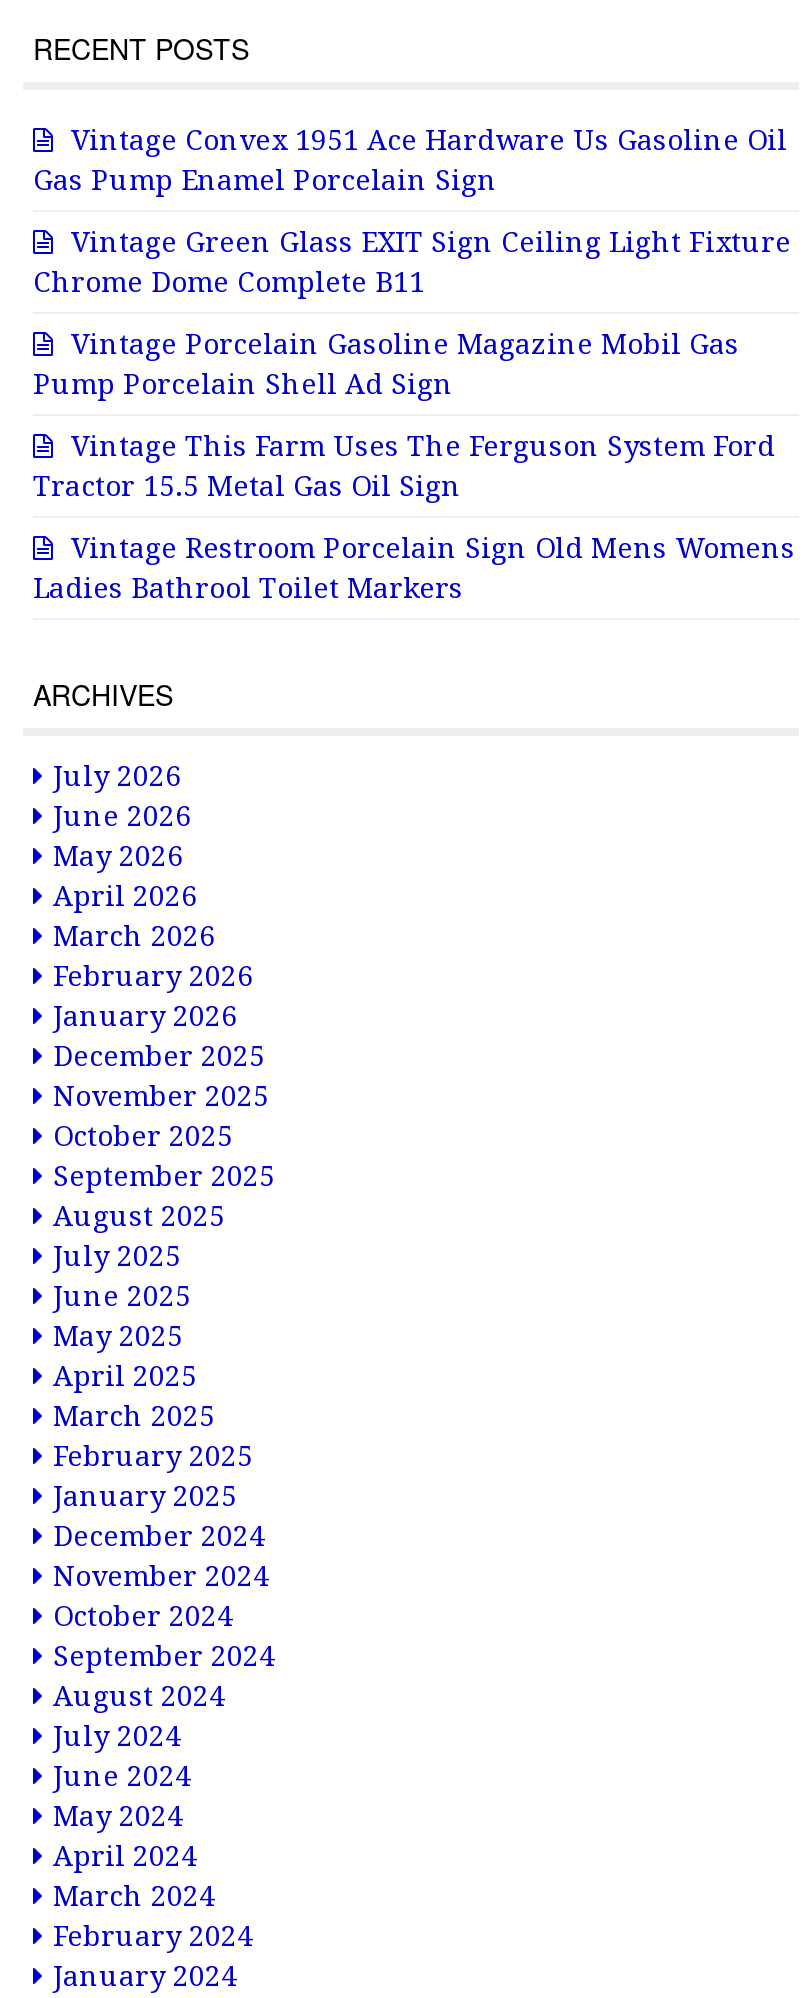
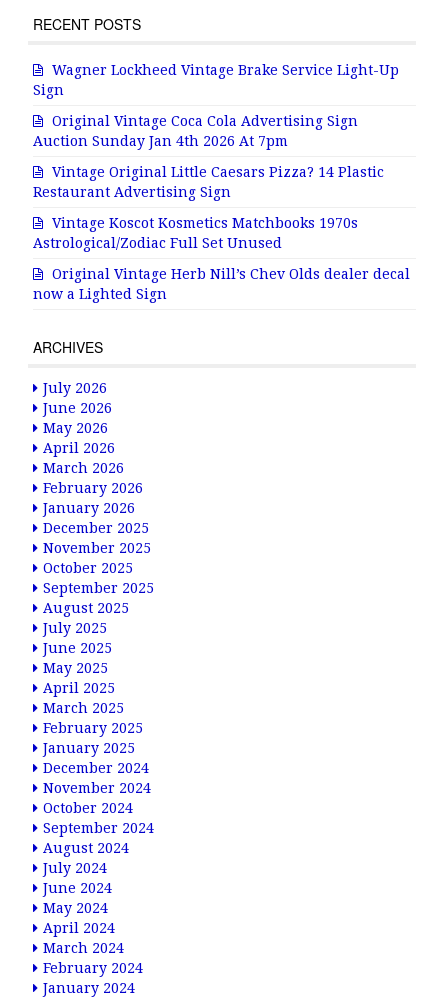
[33,124,787,196] Vintage Convex 1951 Ace Hardware Us Gasoline Oil | Gas Pump Enamel Porcelain Sign -> [33,62,399,98] Wagner Lockheed Vintage Brake Service Light-Up | Sign
[33,226,791,298] Vintage Green Glass EXIT Sign Ceiling Light Fixture | Chrome Dome Complete B11 -> [33,113,358,149] Original Vintage Coca Cola Advertising Sign | Auction Sunday Jan 4th 2026 At 7pm
[33,328,739,400] Vintage Porcelain Gasoline Magazine Mobil Gas | Pump Porcelain Shell Ad Sign -> [33,164,384,200] Vintage Original Little Caesars Pizza? 14 Plastic | Restaurant Advertising Sign
[33,430,775,502] Vintage This Farm Uses The Ferguson System Ford | Tractor 15.5 Metal Gas Oil Sign -> [33,215,358,251] Vintage Koscot Kosmetics Matchbooks 1970s | Astrological/Zodiac Full Set Unused
[33,532,795,604] Vintage Restroom Porcelain Sign Old Mens Womens | Ladies Bathrool Toilet Markers -> [33,266,410,302] Original Vintage Herb Nill’s Chev Olds dealer decal | now a Lighted Sign

